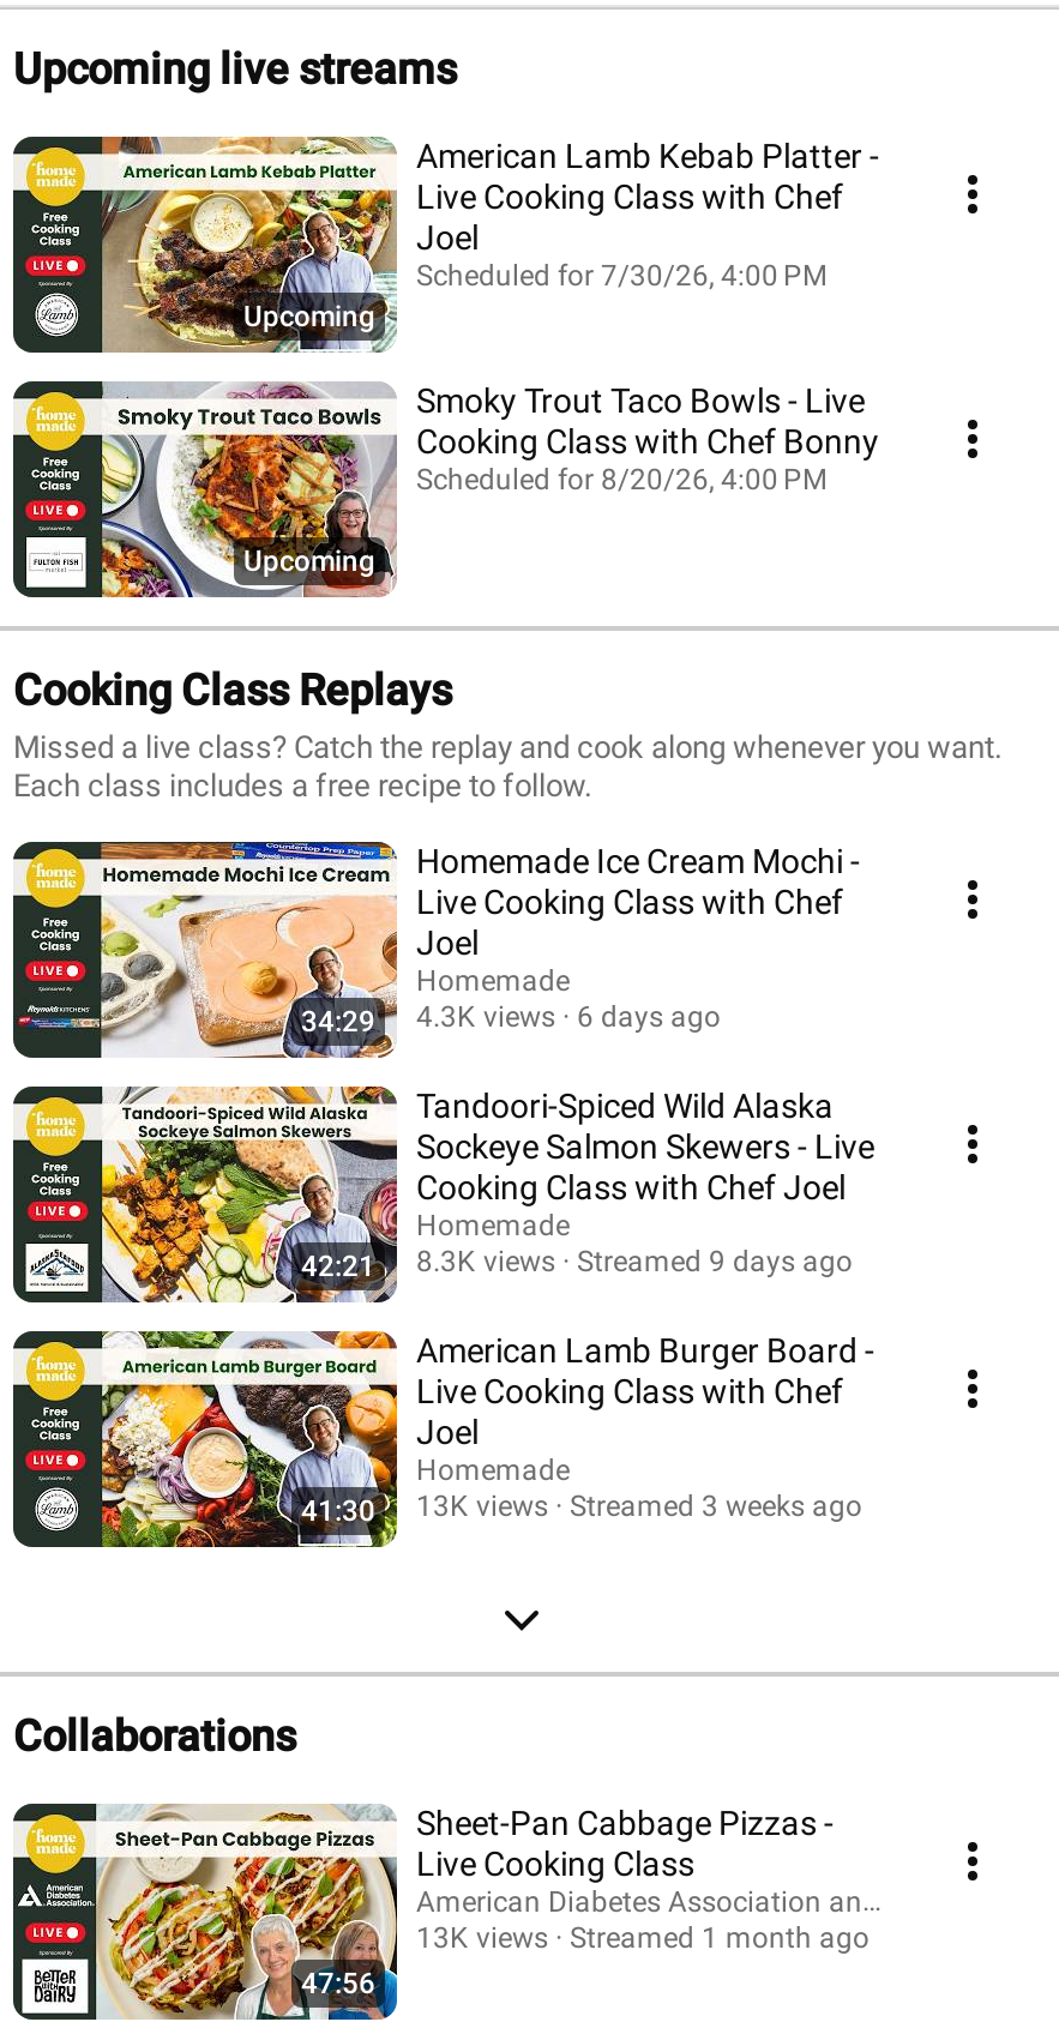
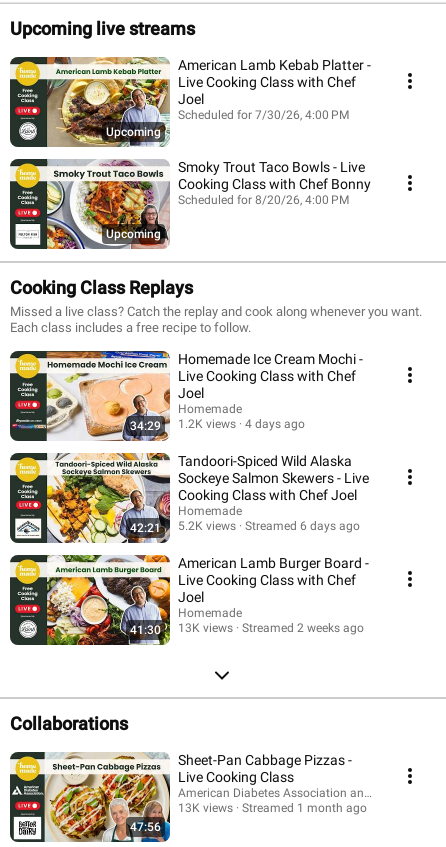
[416,999,555,1033] 4.3K views -> [178,416,236,430] 1.2K views
[577,999,721,1033] 6 days ago -> [245,416,305,430] 4 days ago
[416,1244,555,1277] 8.3K views -> [178,518,236,532] 5.2K views
[577,1244,853,1277] Streamed 9 days ago -> [245,518,360,532] Streamed 6 days ago
[570,1488,862,1522] Streamed 3 weeks ago -> [242,620,364,634] Streamed 2 weeks ago

